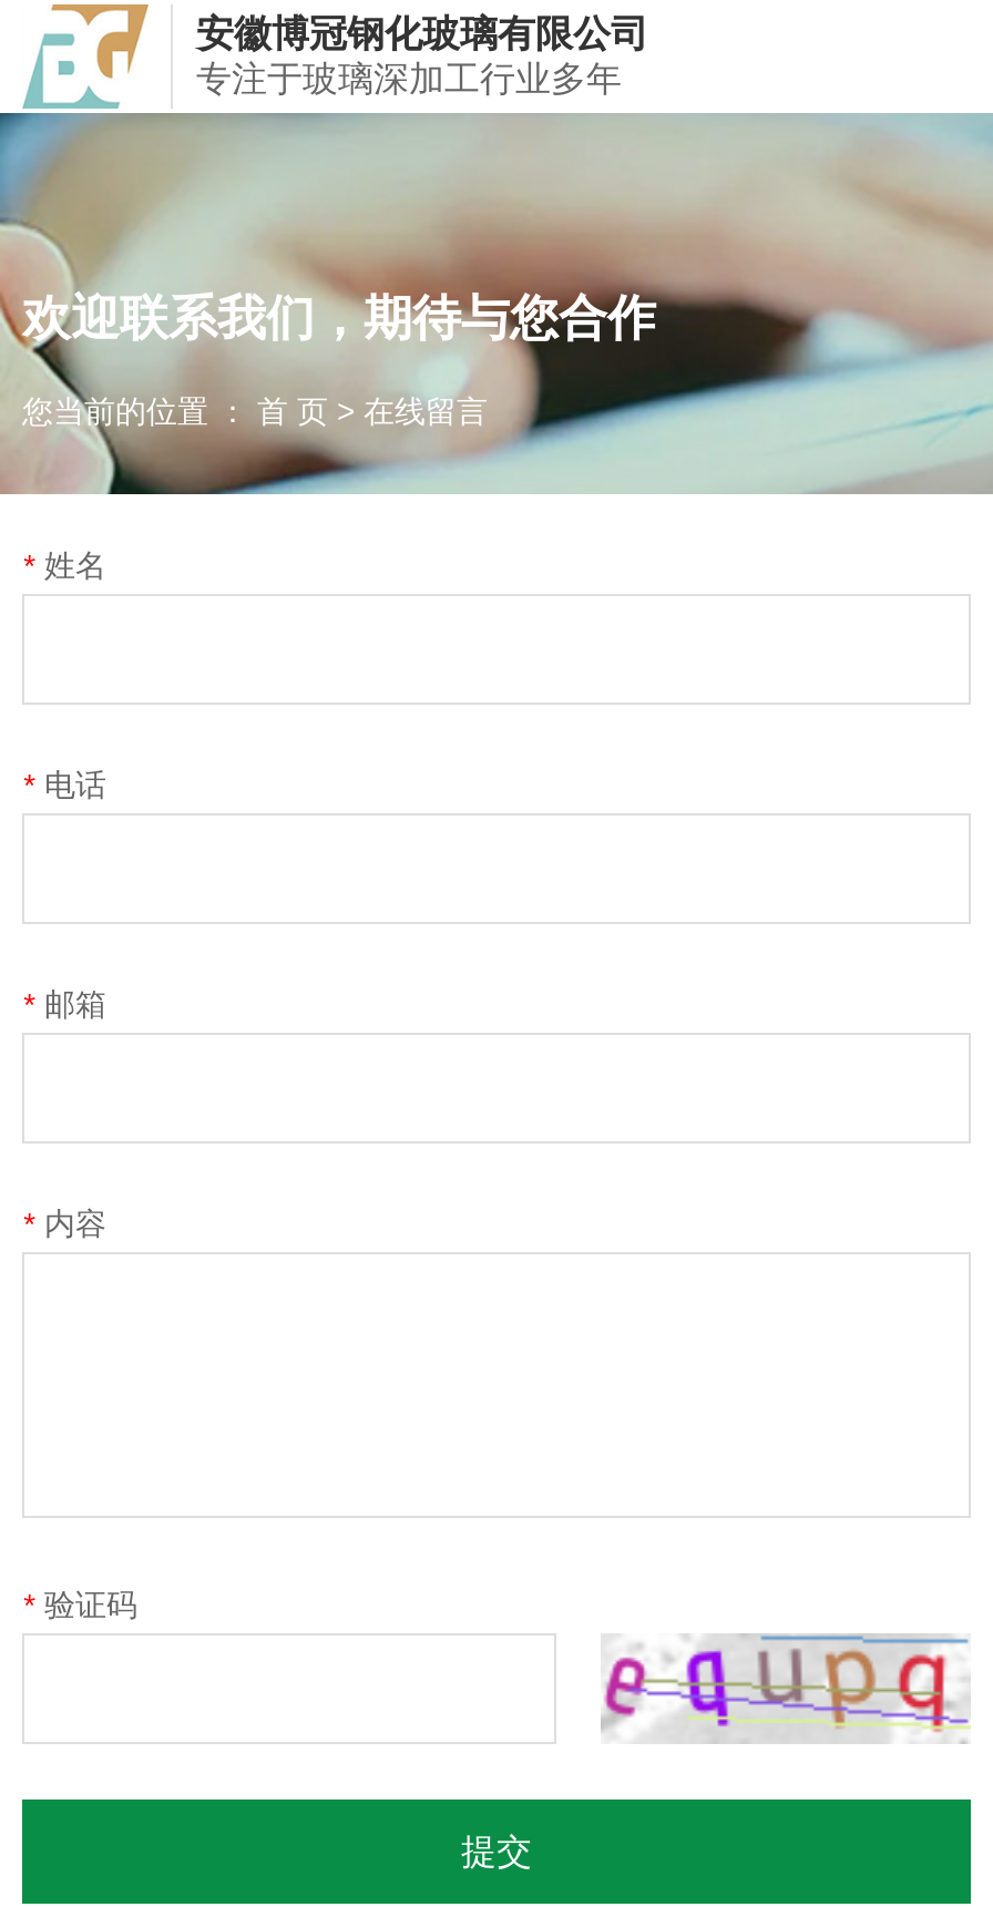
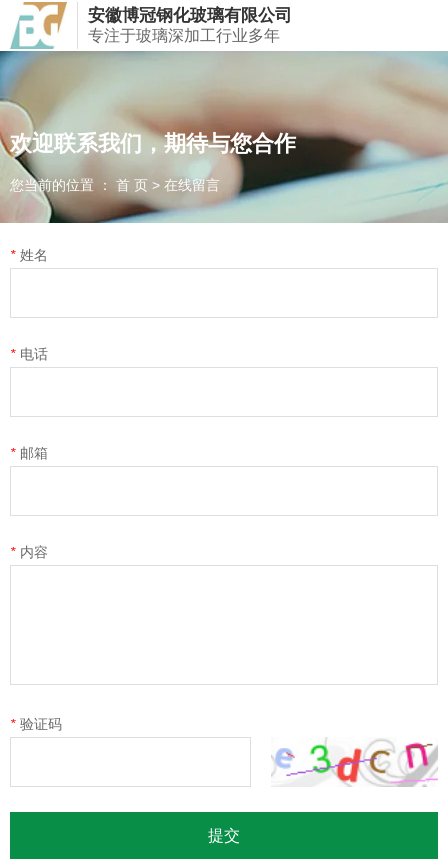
[603,1633,971,1744] [image] -> [273,738,438,787] [image]

